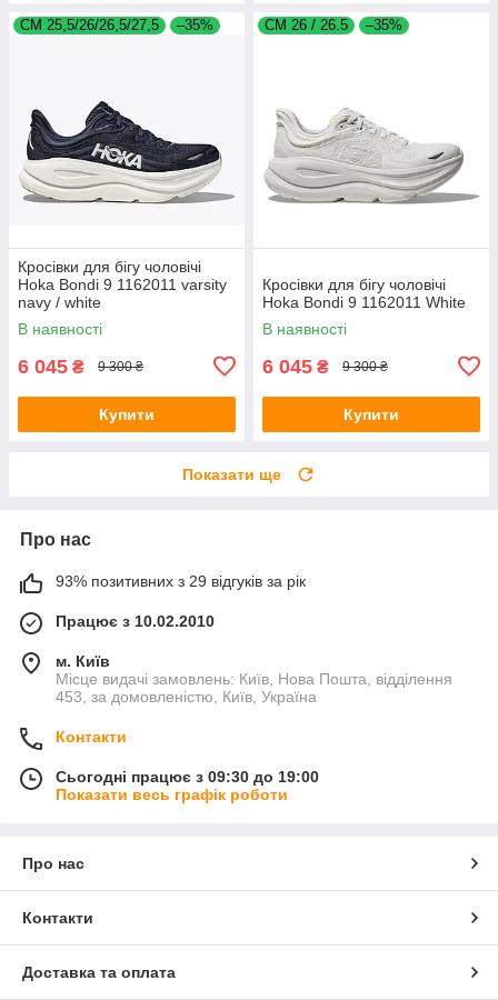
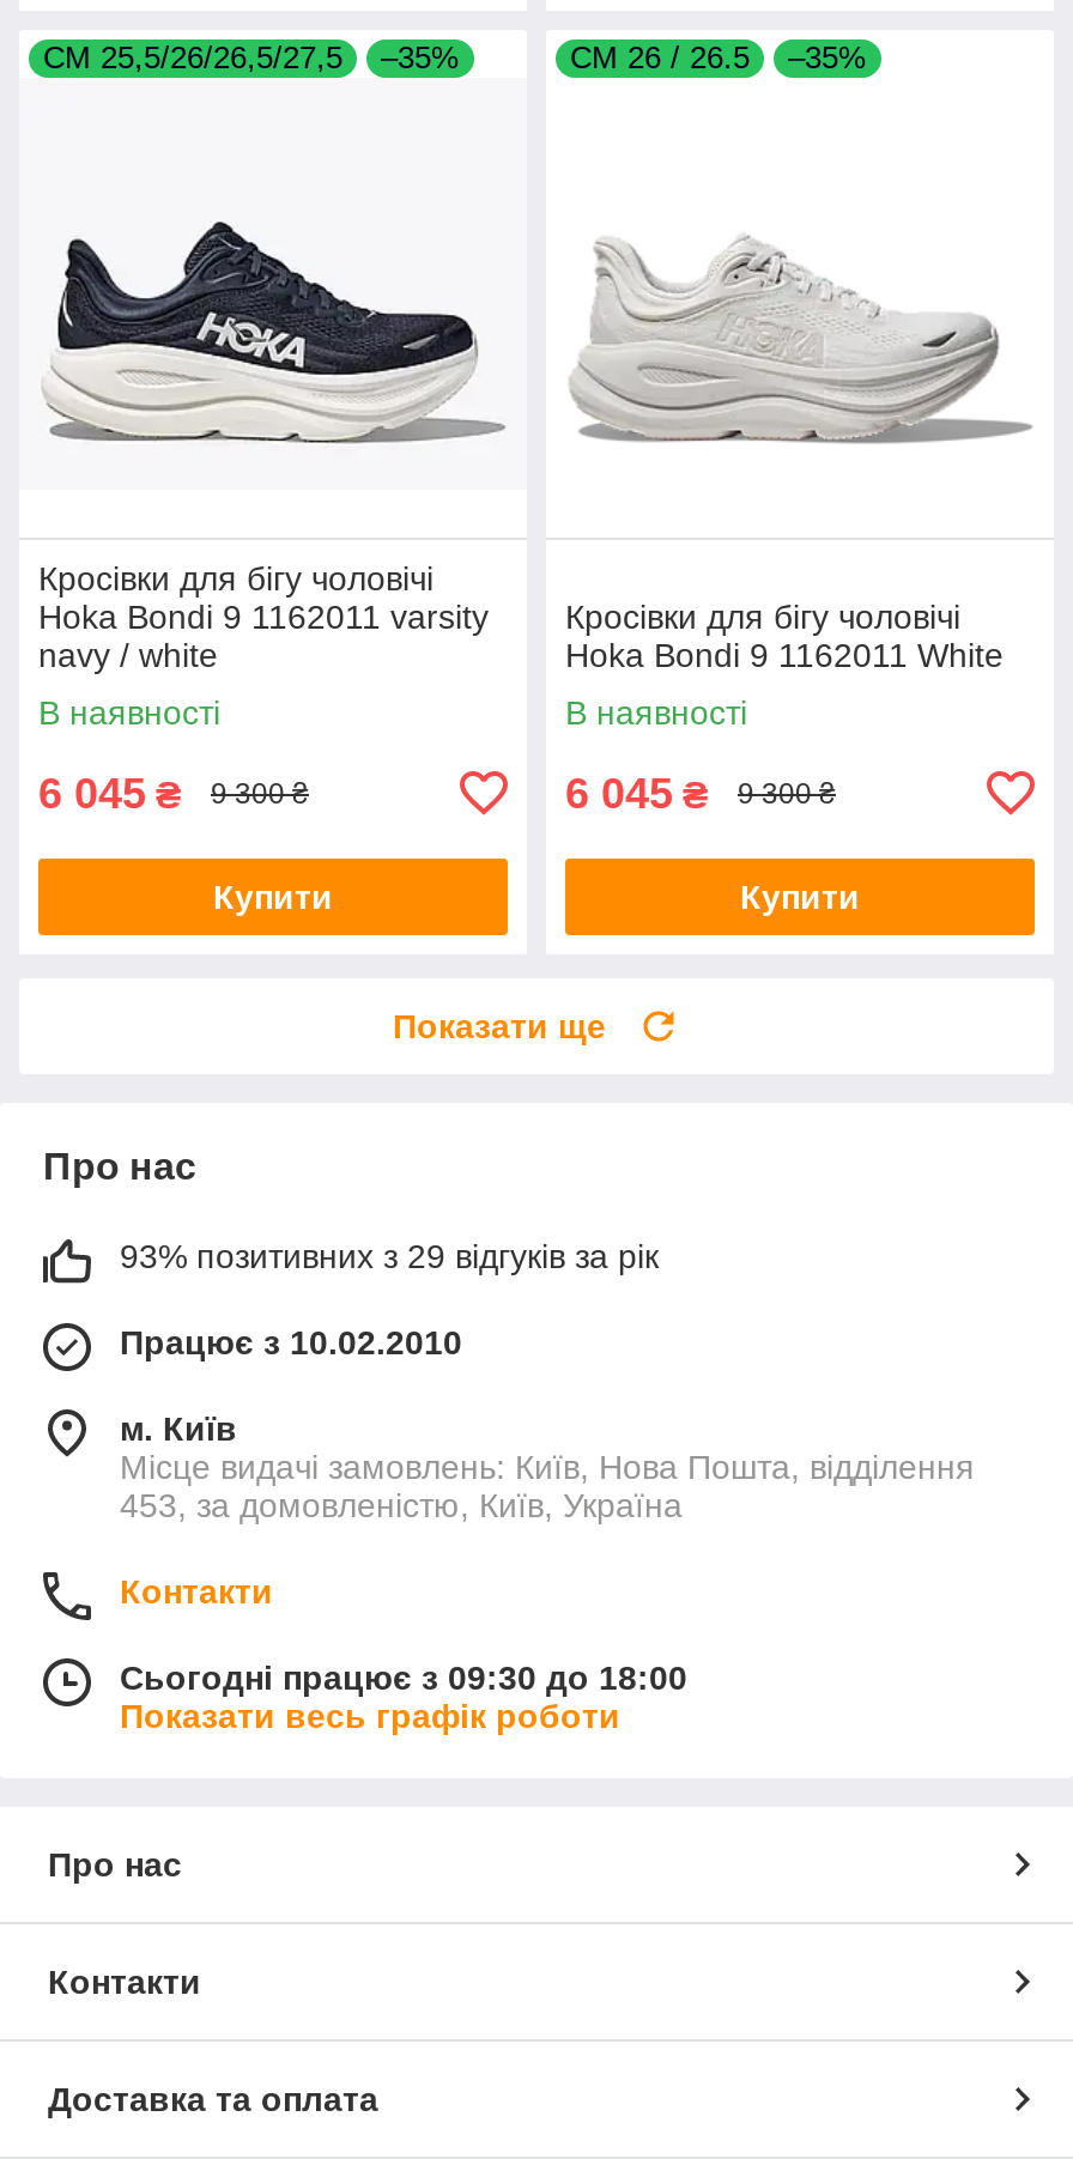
[56,768,319,785] Сьогодні працює з 09:30 до 19:00 -> [120,1658,687,1696] Сьогодні працює з 09:30 до 18:00

